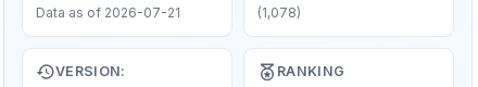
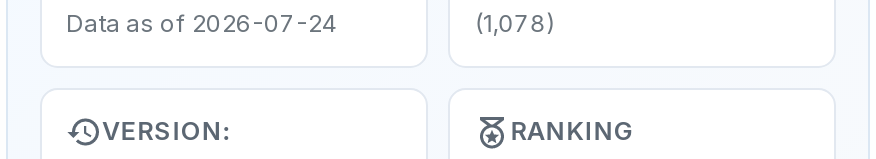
[36,4,180,20] Data as of 2026-07-21 -> [66,7,338,37] Data as of 2026-07-24

